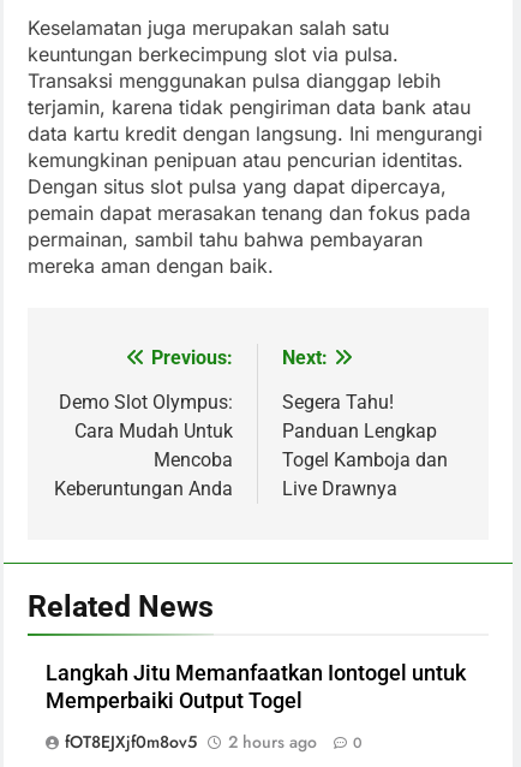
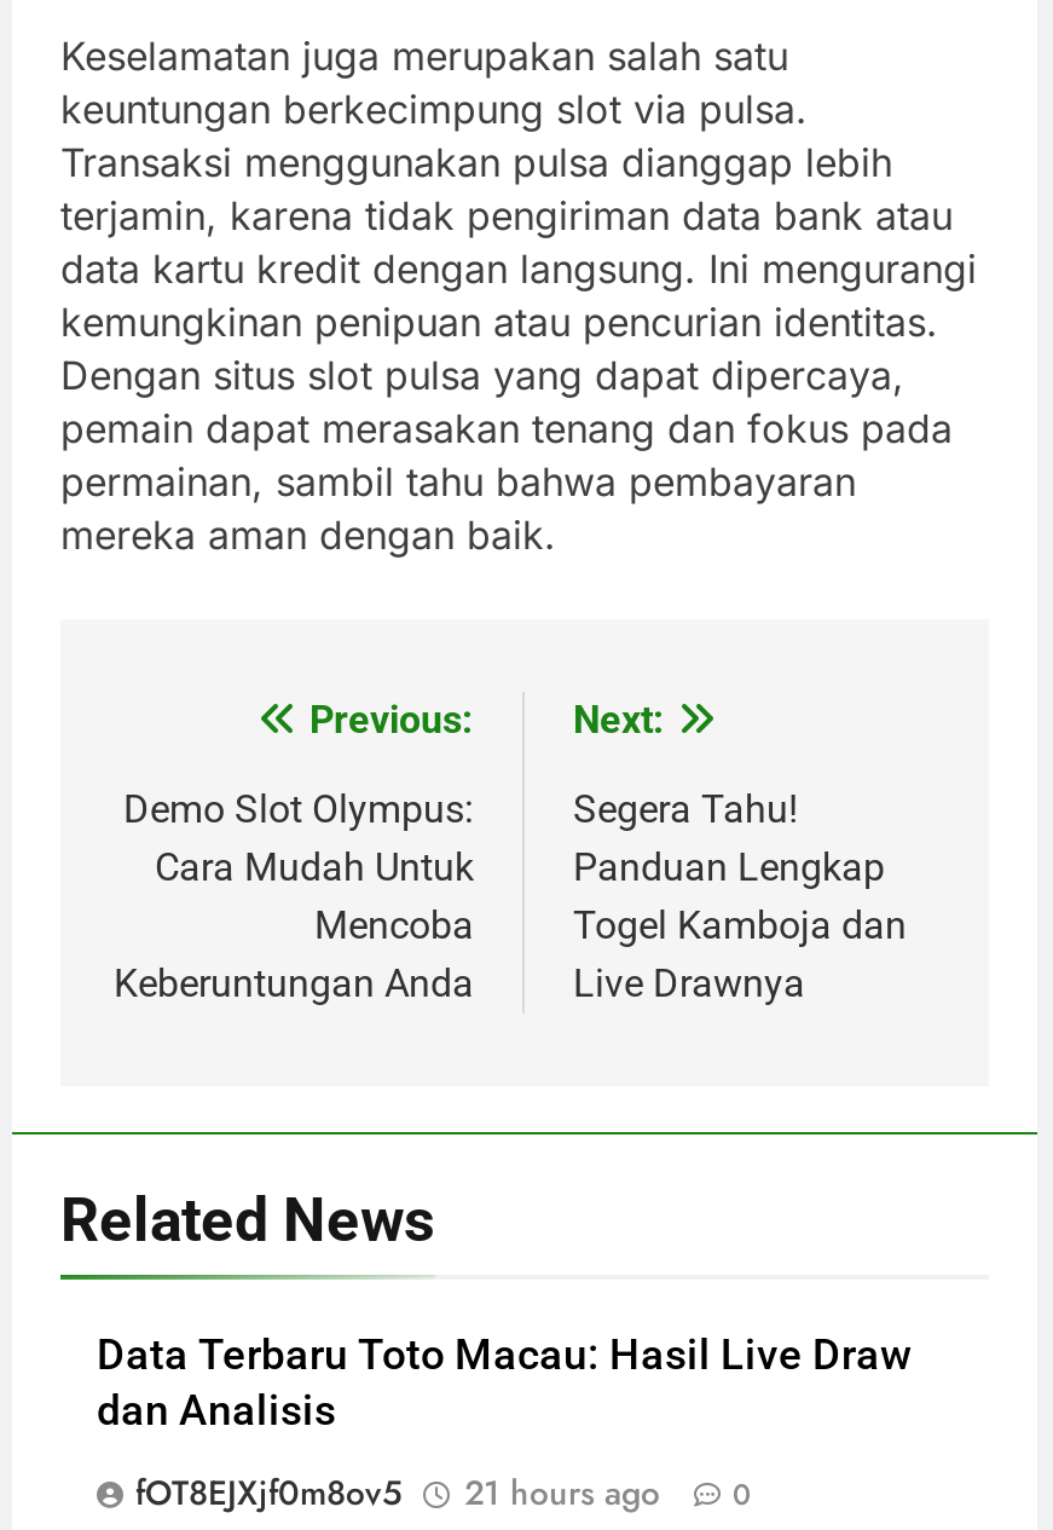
[46,661,466,713] Langkah Jitu Memanfaatkan Iontogel untuk | Memperbaiki Output Togel -> [97,1331,912,1435] Data Terbaru Toto Macau: Hasil Live Draw | dan Analisis
[65,730,363,754] fOT8EJXjf0m8ov5 2 hours ago 0 -> [135,1469,752,1517] fOT8EJXjf0m8ov5 21 hours ago 0

